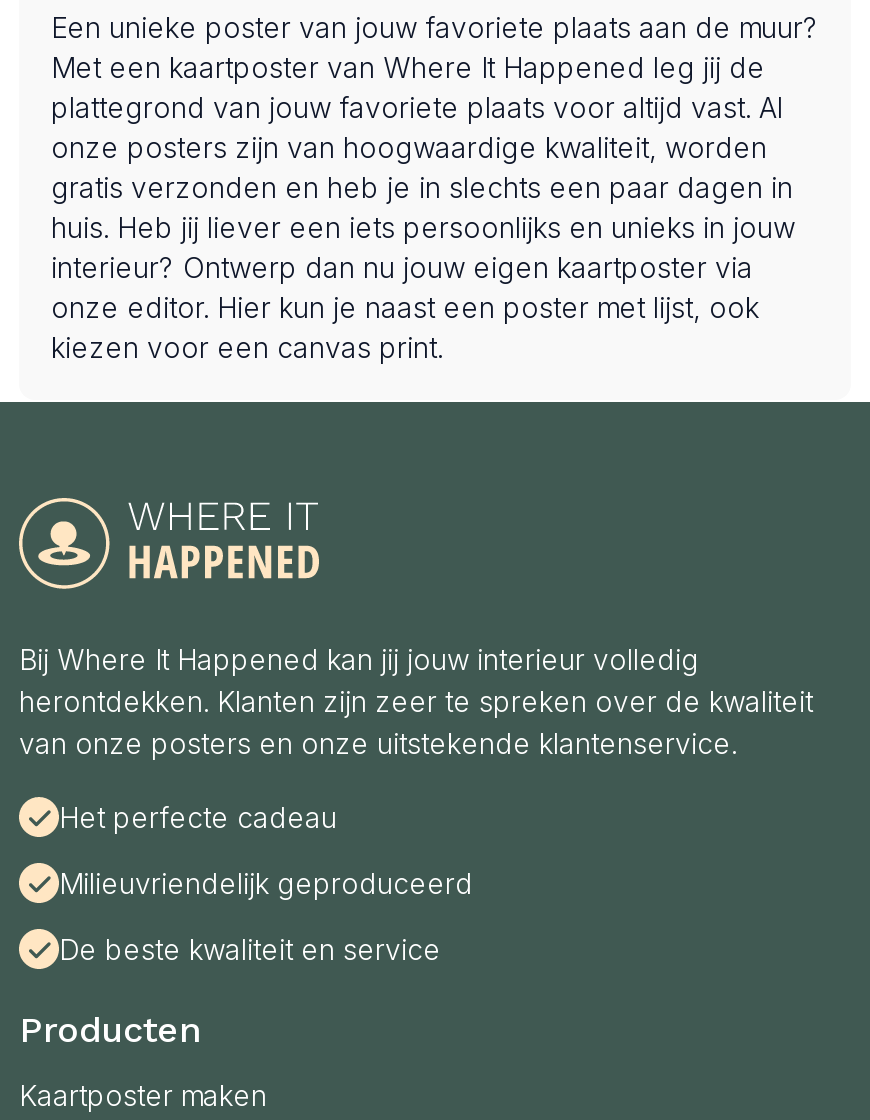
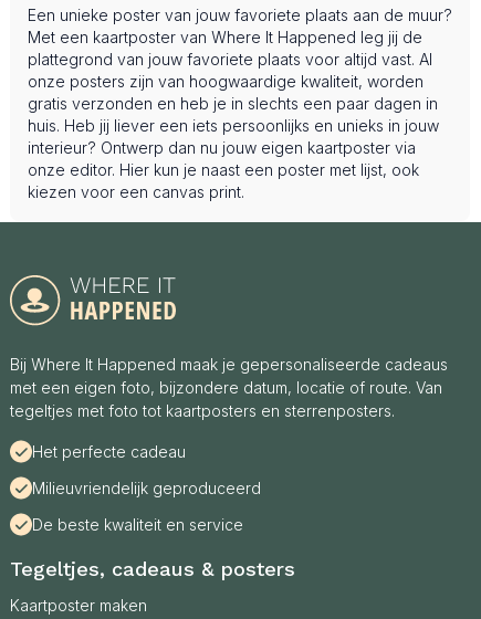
[19,641,813,759] Bij Where It Happened kan jij jouw interieur volledig | herontdekken. Klanten zijn zeer te spreken over de kwaliteit | van onze posters en onze uitstekende klantenservice. -> [10,354,448,420] Bij Where It Happened maak je gepersonaliseerde cadeaus | met een eigen foto, bijzondere datum, locatie of route. Van | tegeltjes met foto tot kaartposters en sterrenposters.
[19,1007,199,1049] Producten -> [10,557,295,580] Tegeltjes, cadeaus & posters

